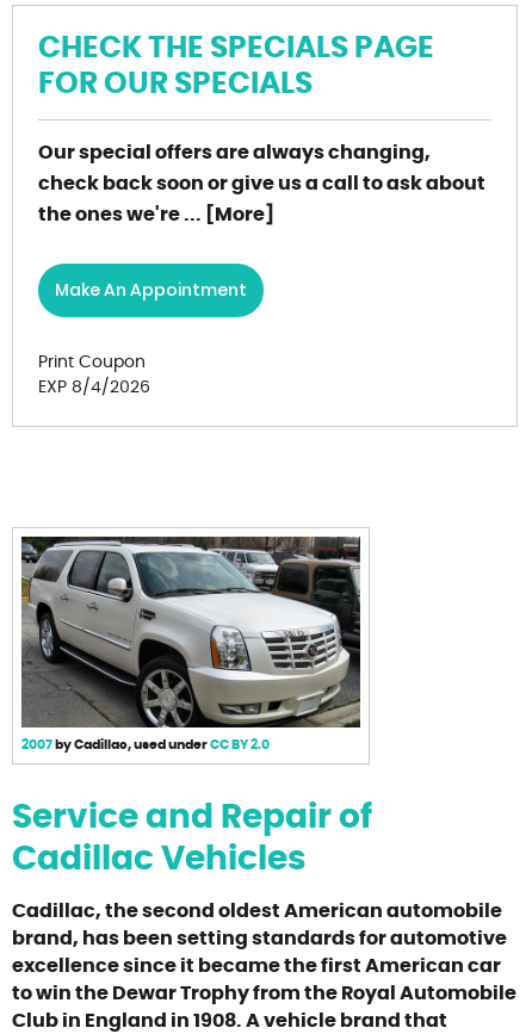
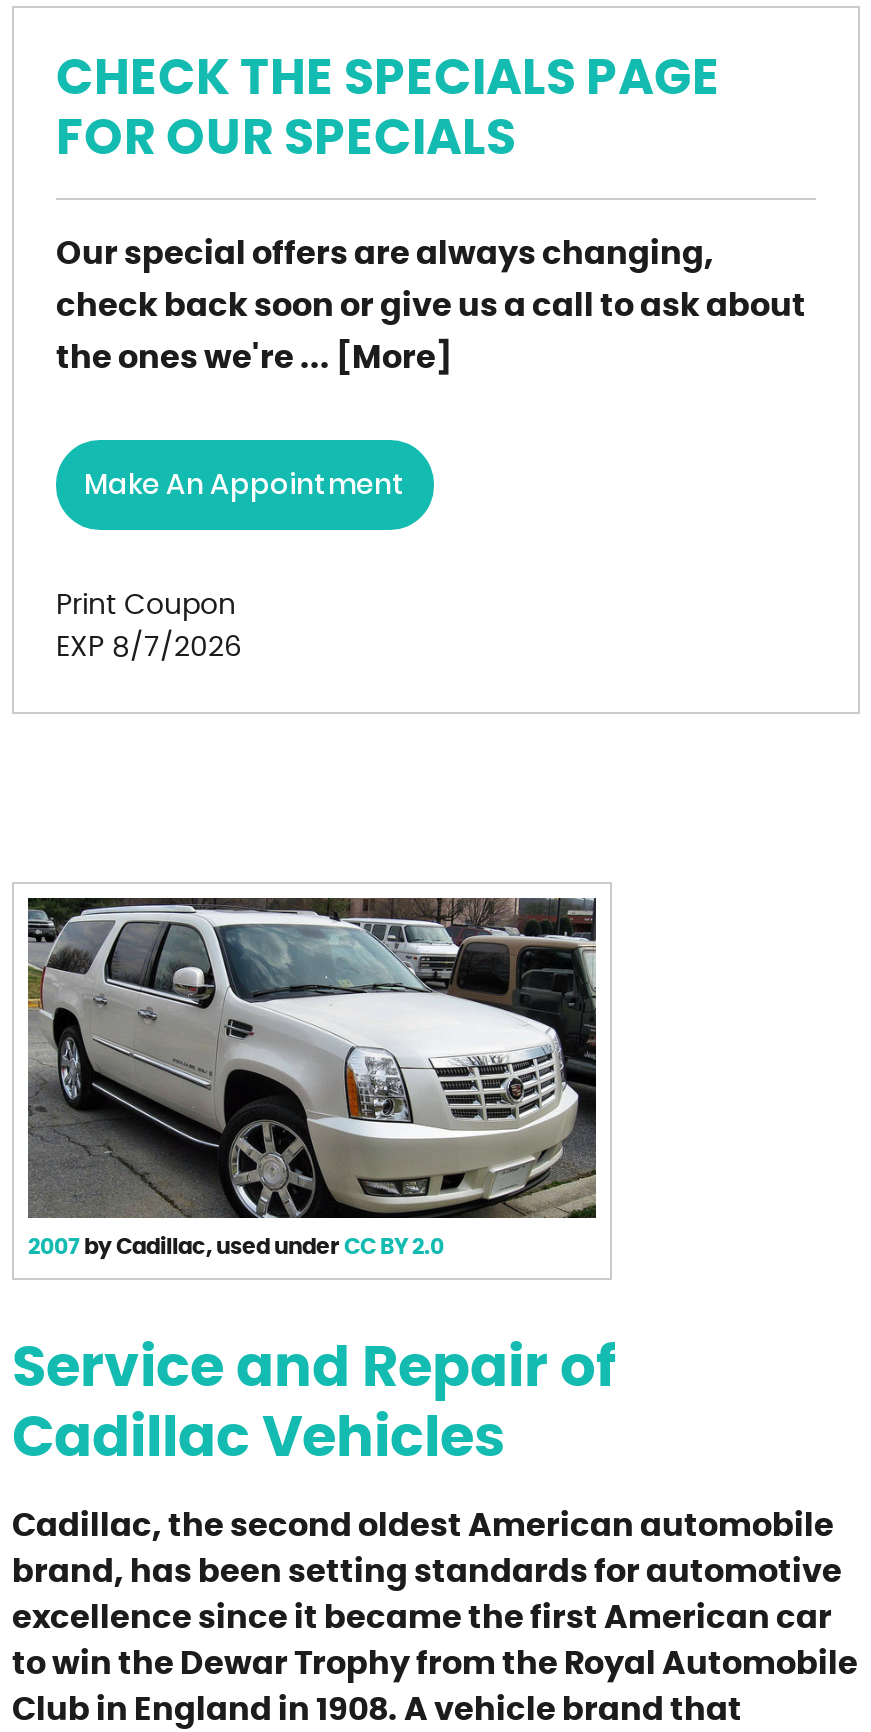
[38,379,150,396] EXP 8/4/2026 -> [56,634,242,662] EXP 8/7/2026

